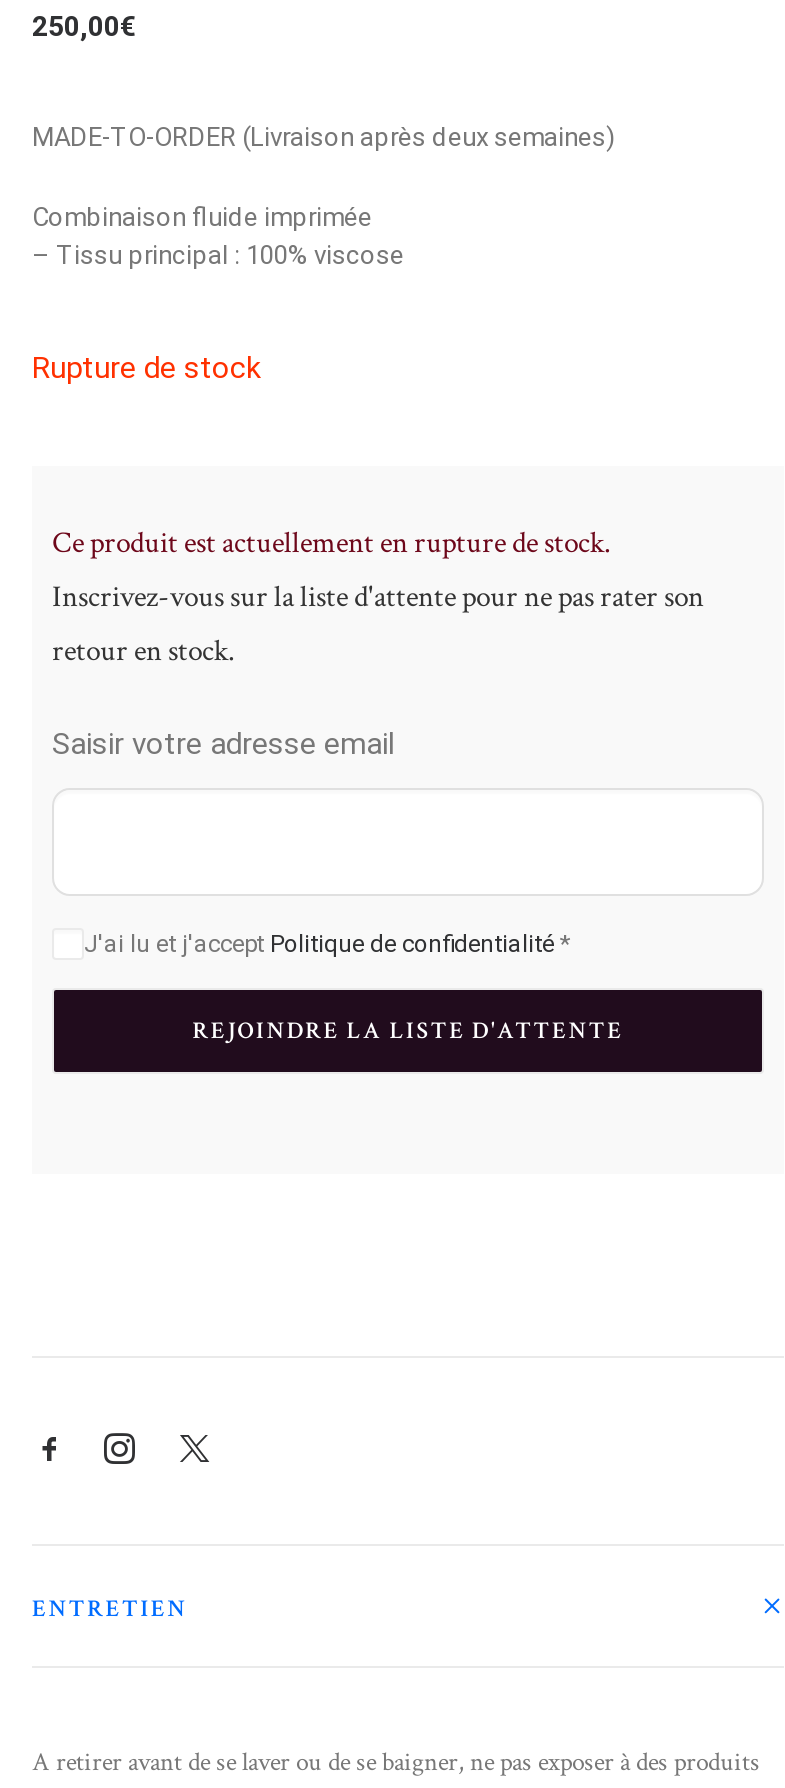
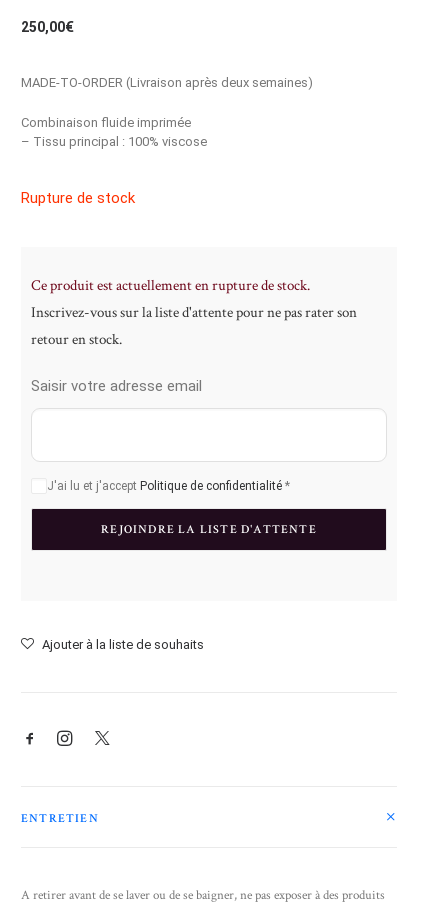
none -> [42,637,204,652] Ajouter à la liste de souhaits

